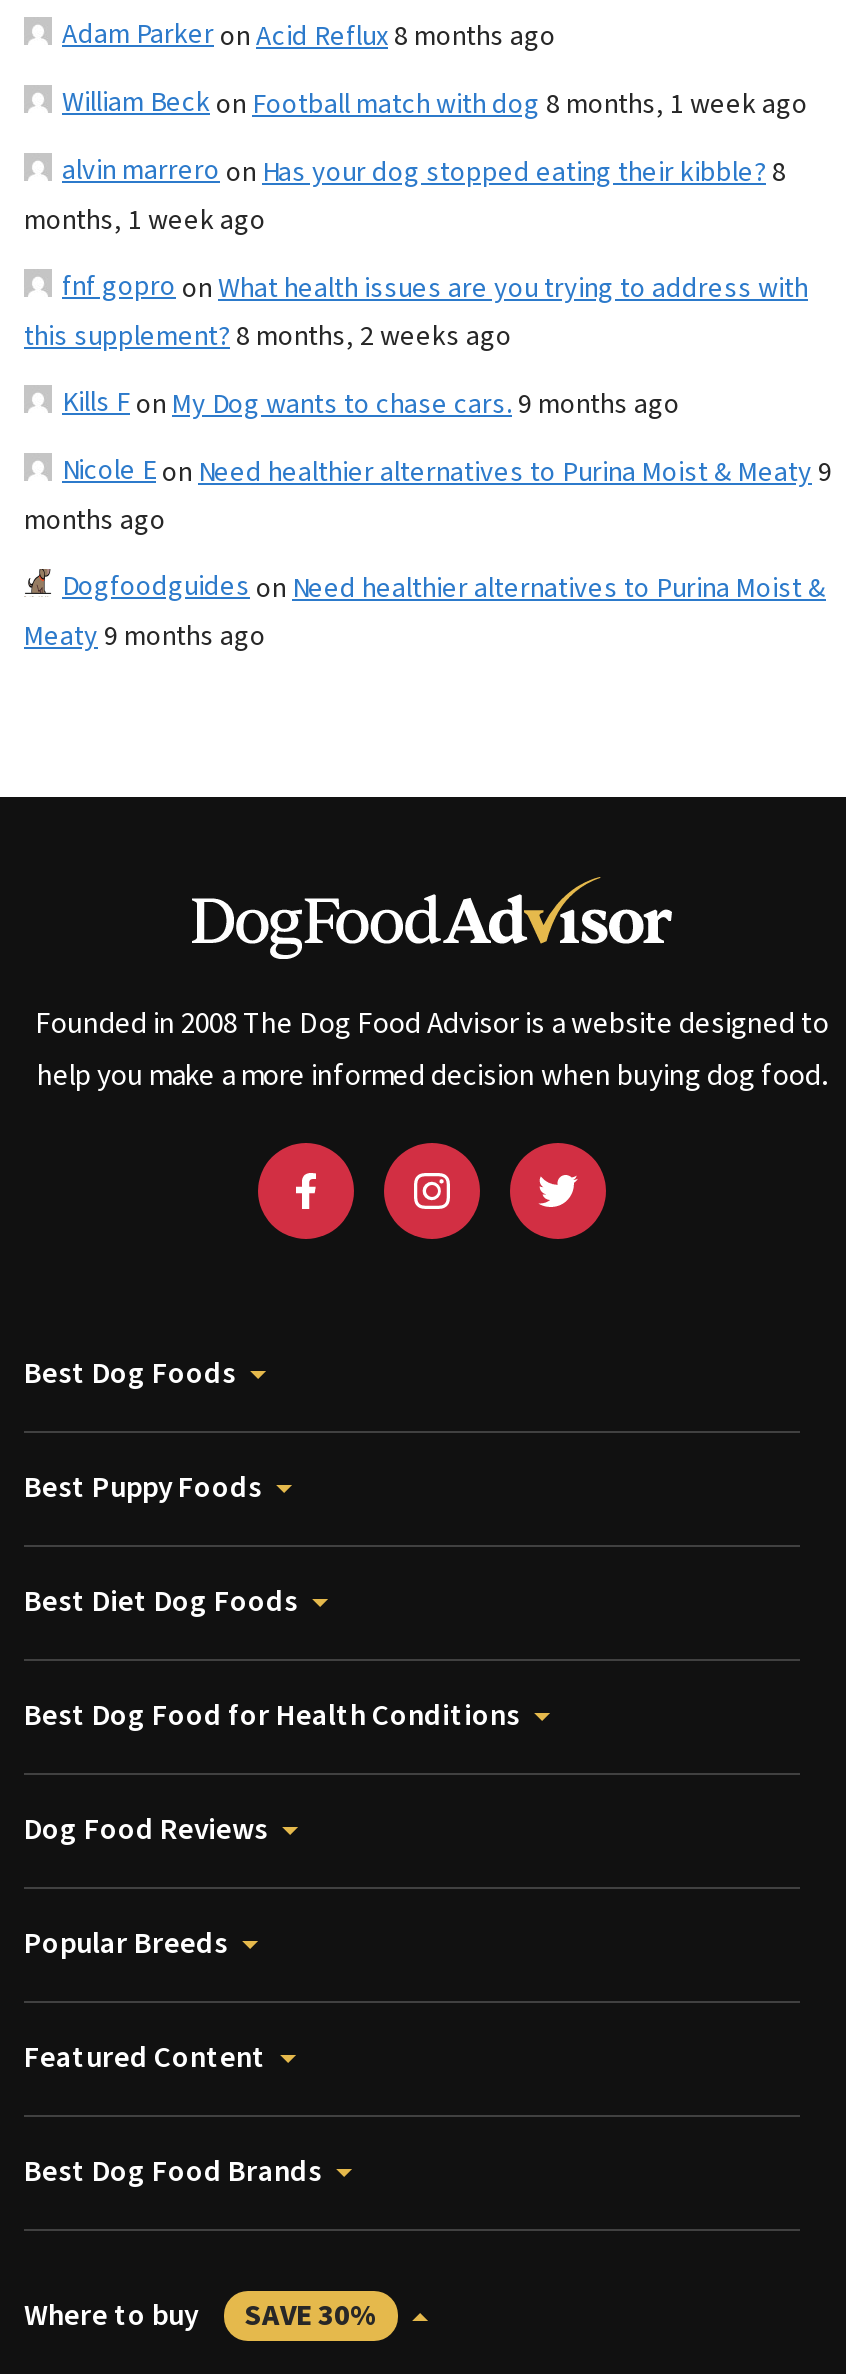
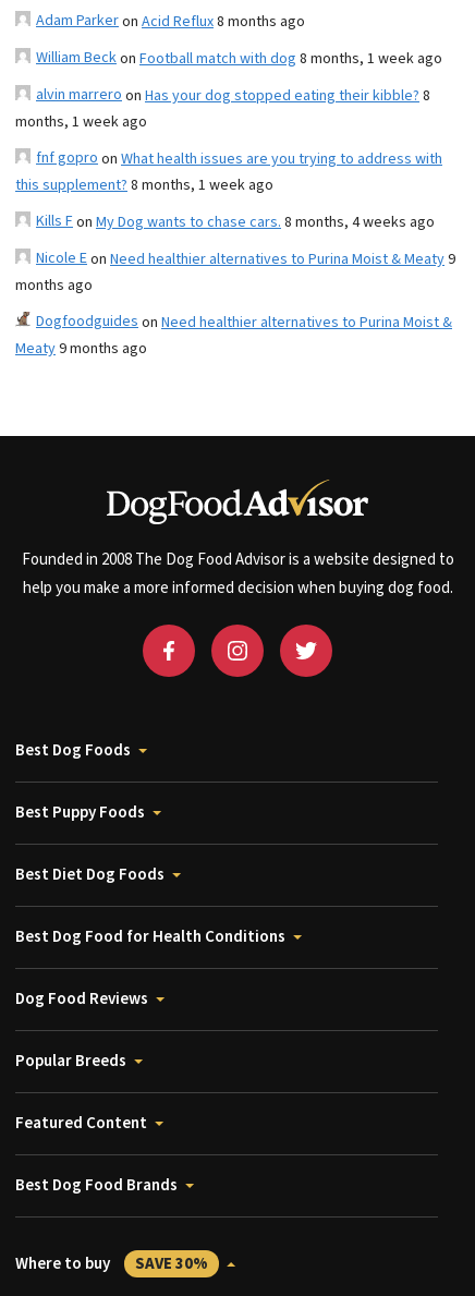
[24,316,512,356] this supplement? 8 months, 2 weeks ago -> [15,174,273,196] this supplement? 8 months, 1 week ago
[62,382,680,424] Kills Fon My Dog wants to chase cars. 9 months ago -> [36,210,435,233] Kills Fon My Dog wants to chase cars. 8 months, 4 weeks ago

